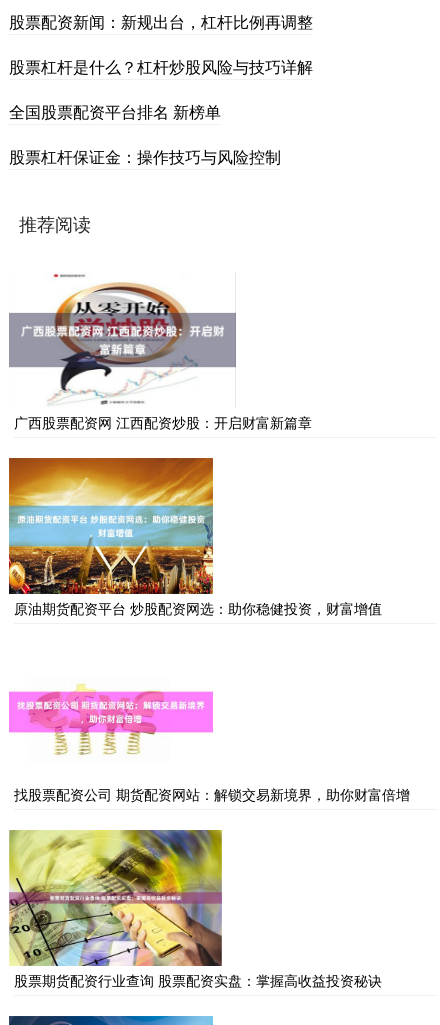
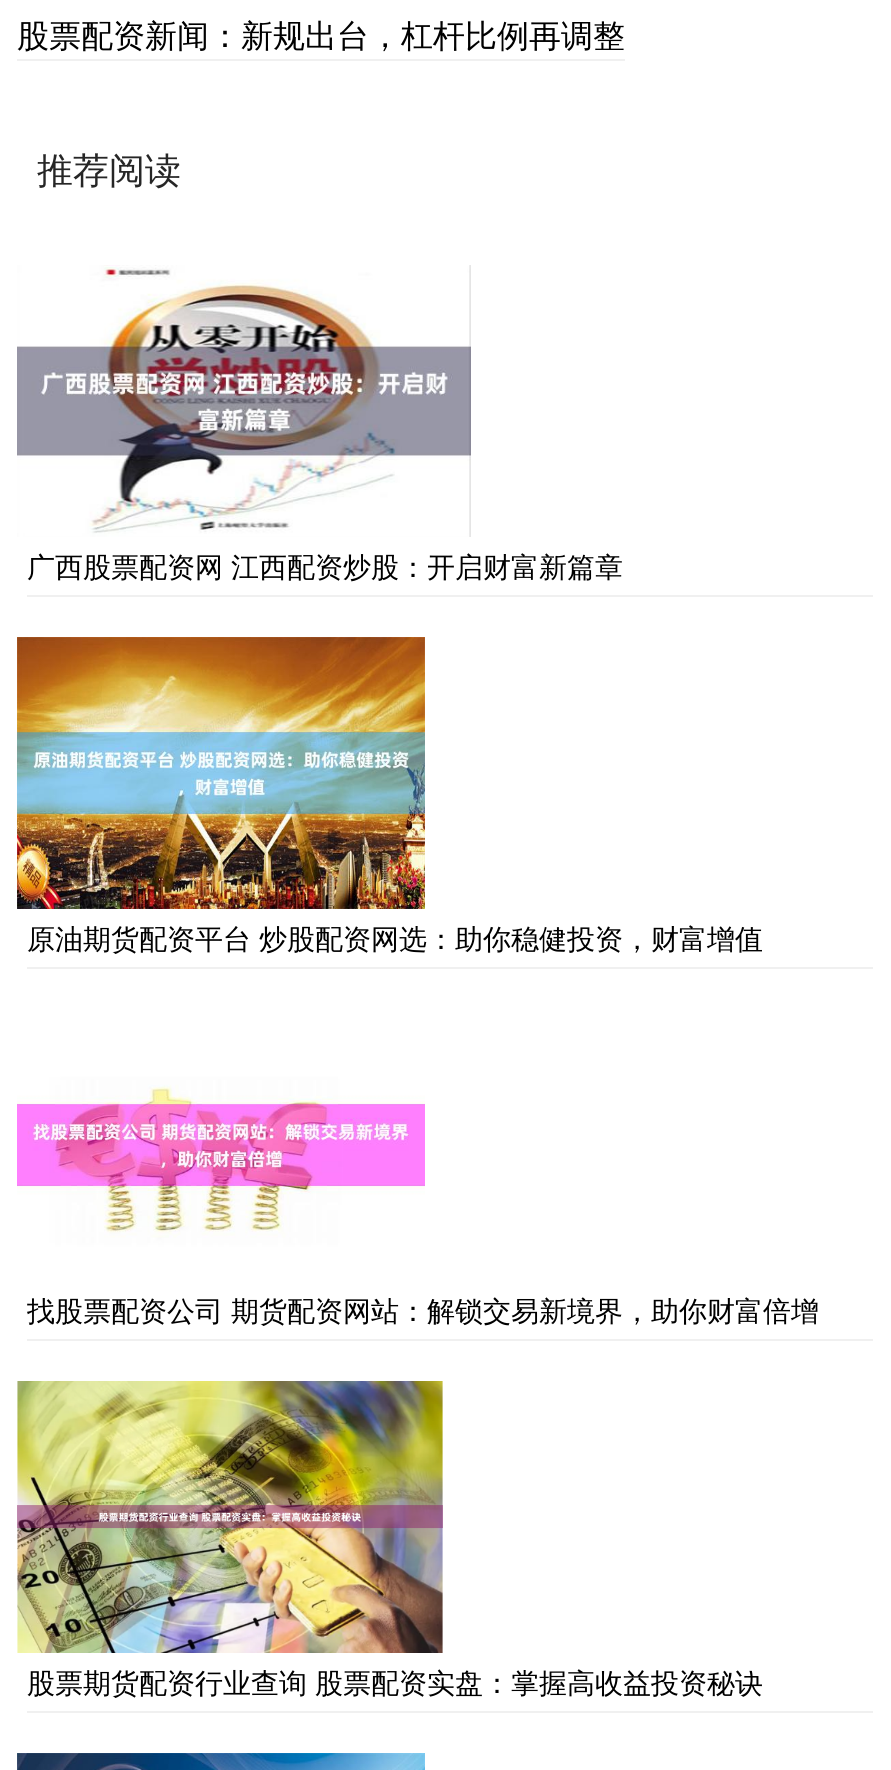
[9,55,313,168] 股票杠杆是什么？杠杆炒股风险与技巧详解 | 全国股票配资平台排名 新榜单 | 股票杠杆保证金：操作技巧与风险控制 -> none

